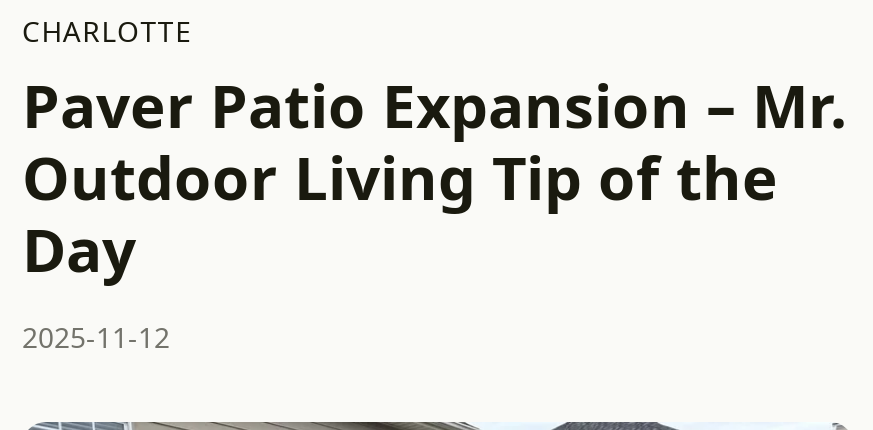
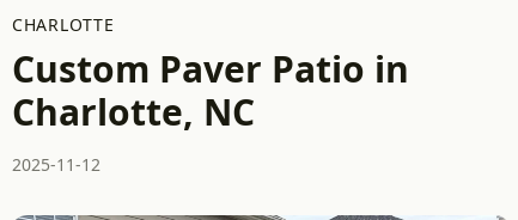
[22,64,848,290] Paver Patio Expansion – Mr. | Outdoor Living Tip of the | Day -> [12,44,409,136] Custom Paver Patio in | Charlotte, NC

